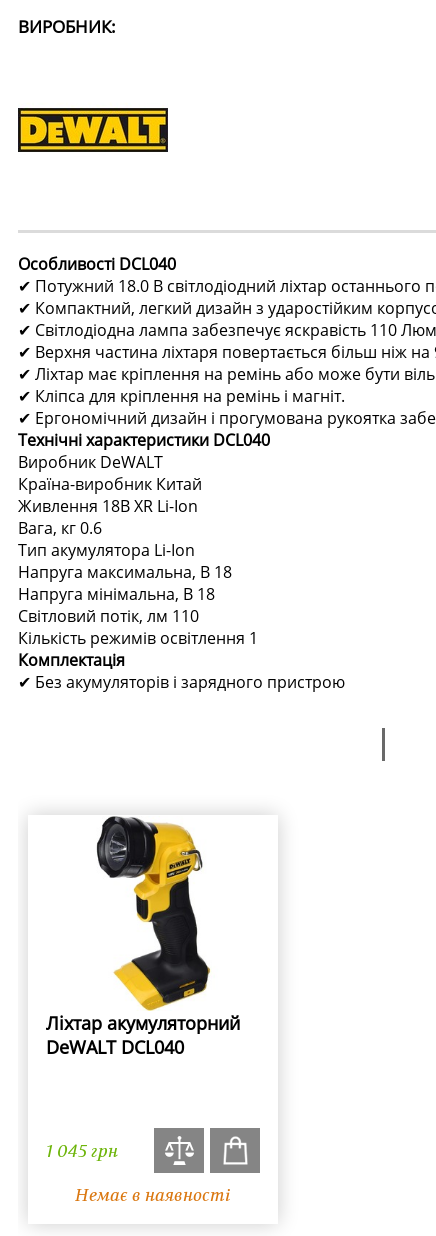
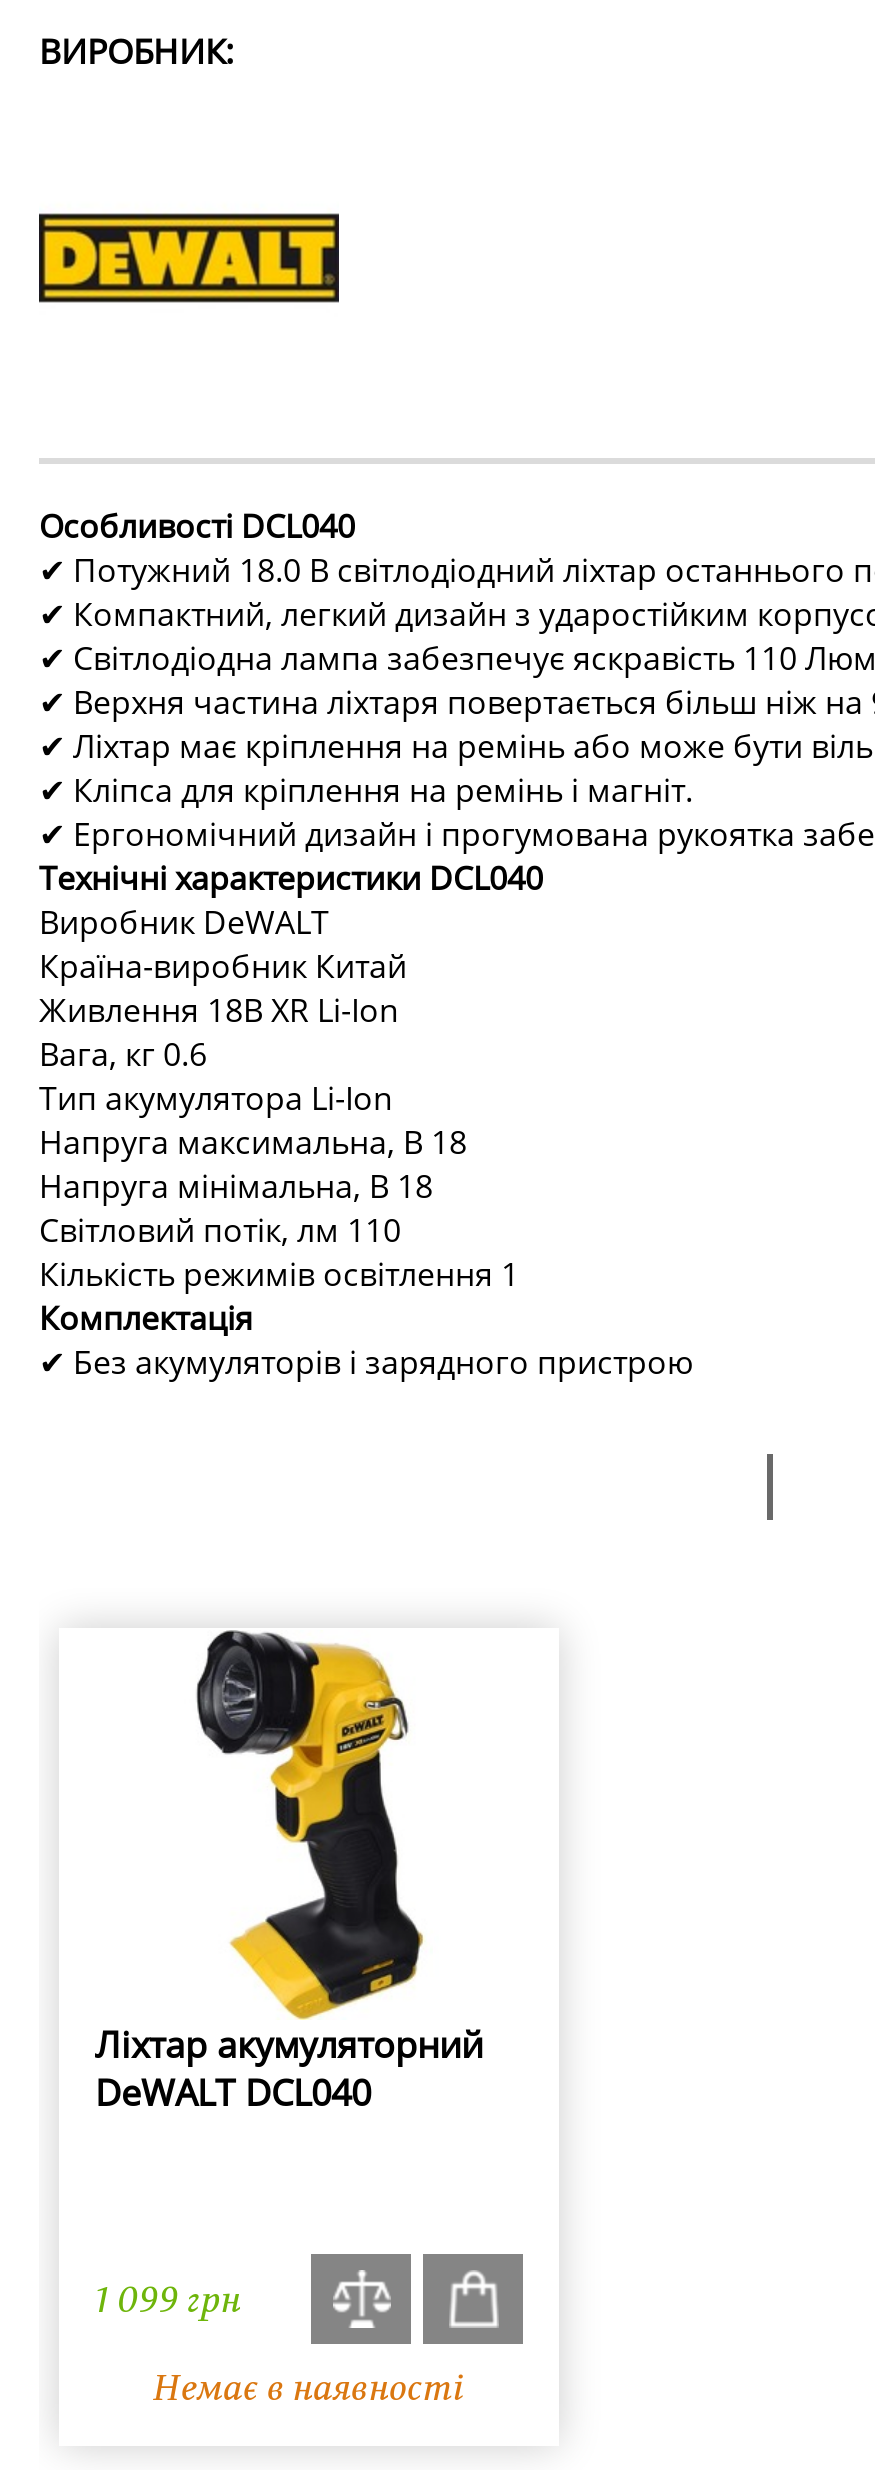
[46,1139,118,1162] 1 045 грн -> [95,2276,241,2322] 1 099 грн

